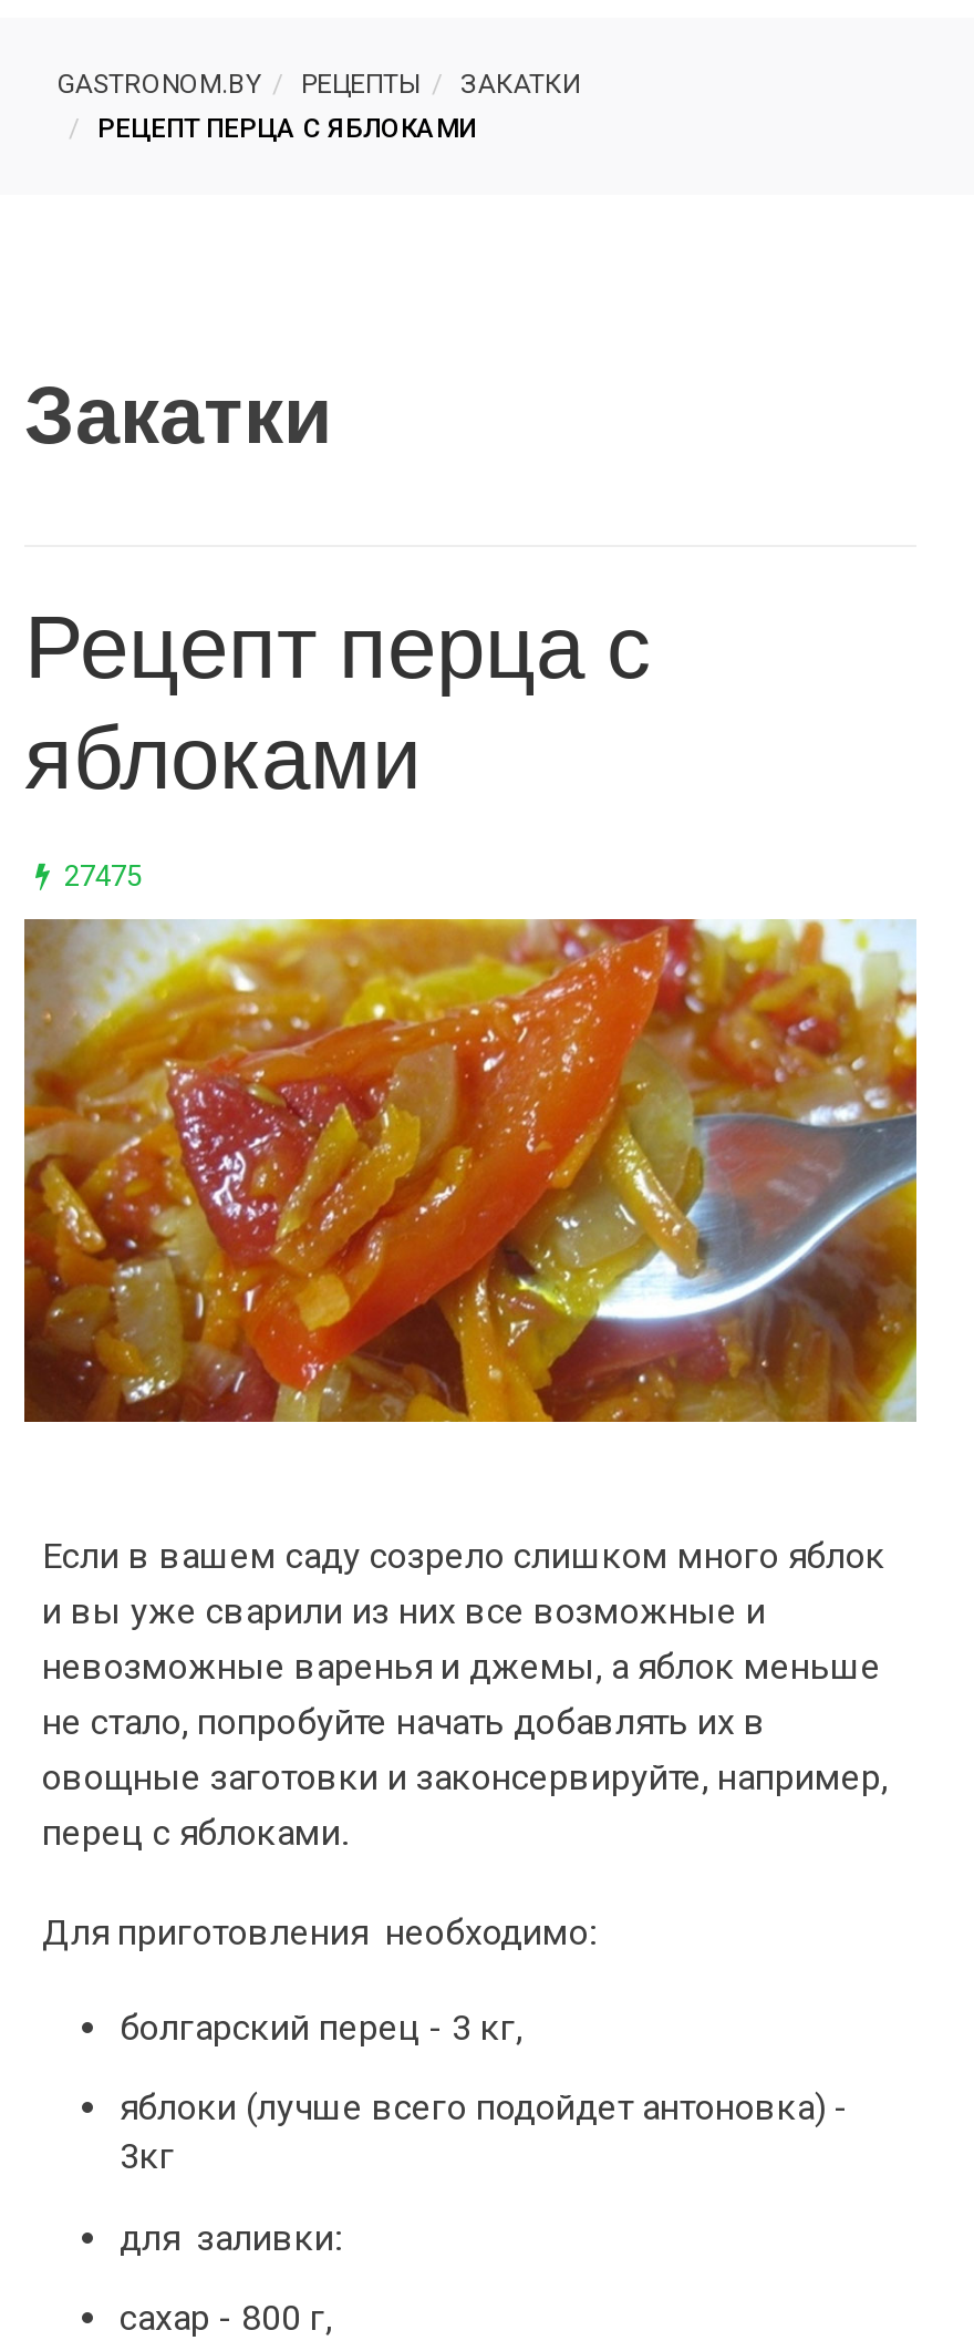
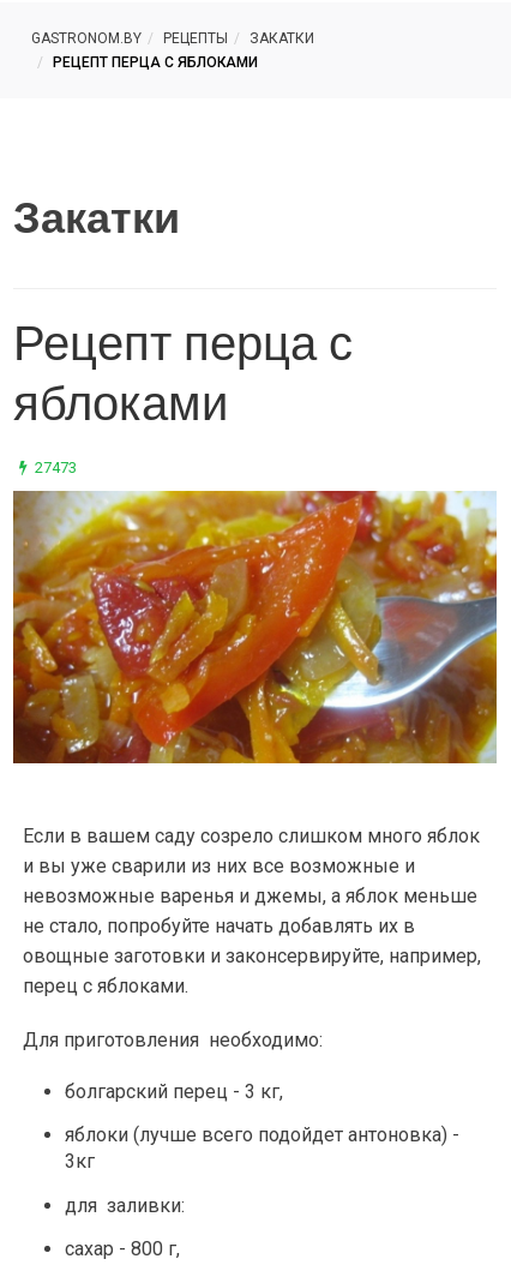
[58,859,142,893] 27475 -> [31,458,77,476] 27473

